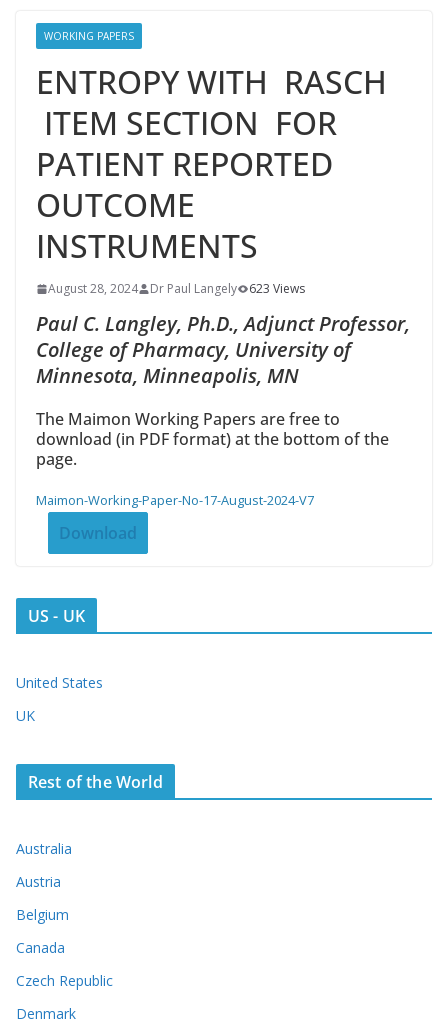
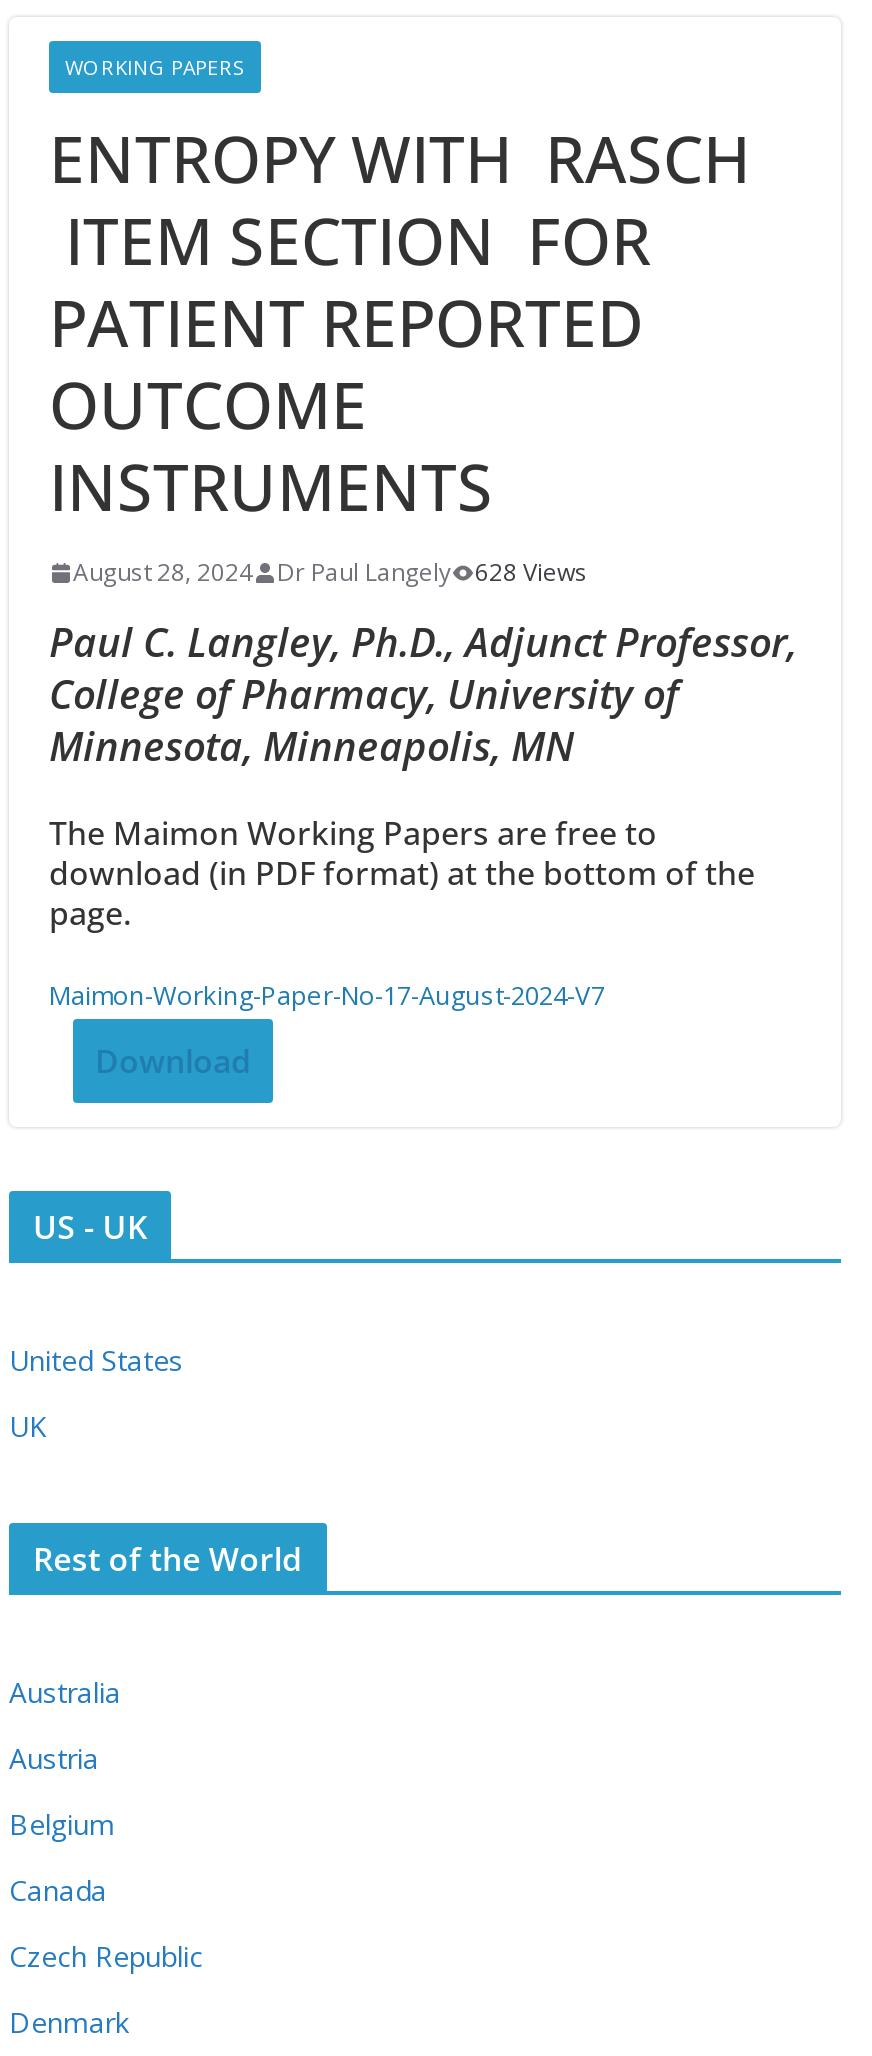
[48,280,305,297] August 28, 2024 Dr Paul Langely 623 Views -> [73,555,587,589] August 28, 2024 Dr Paul Langely 628 Views

